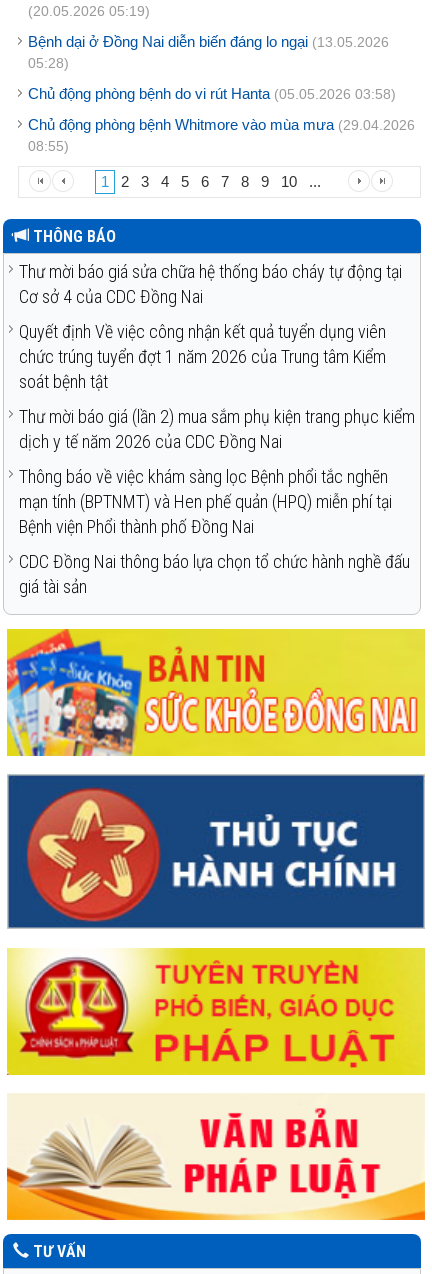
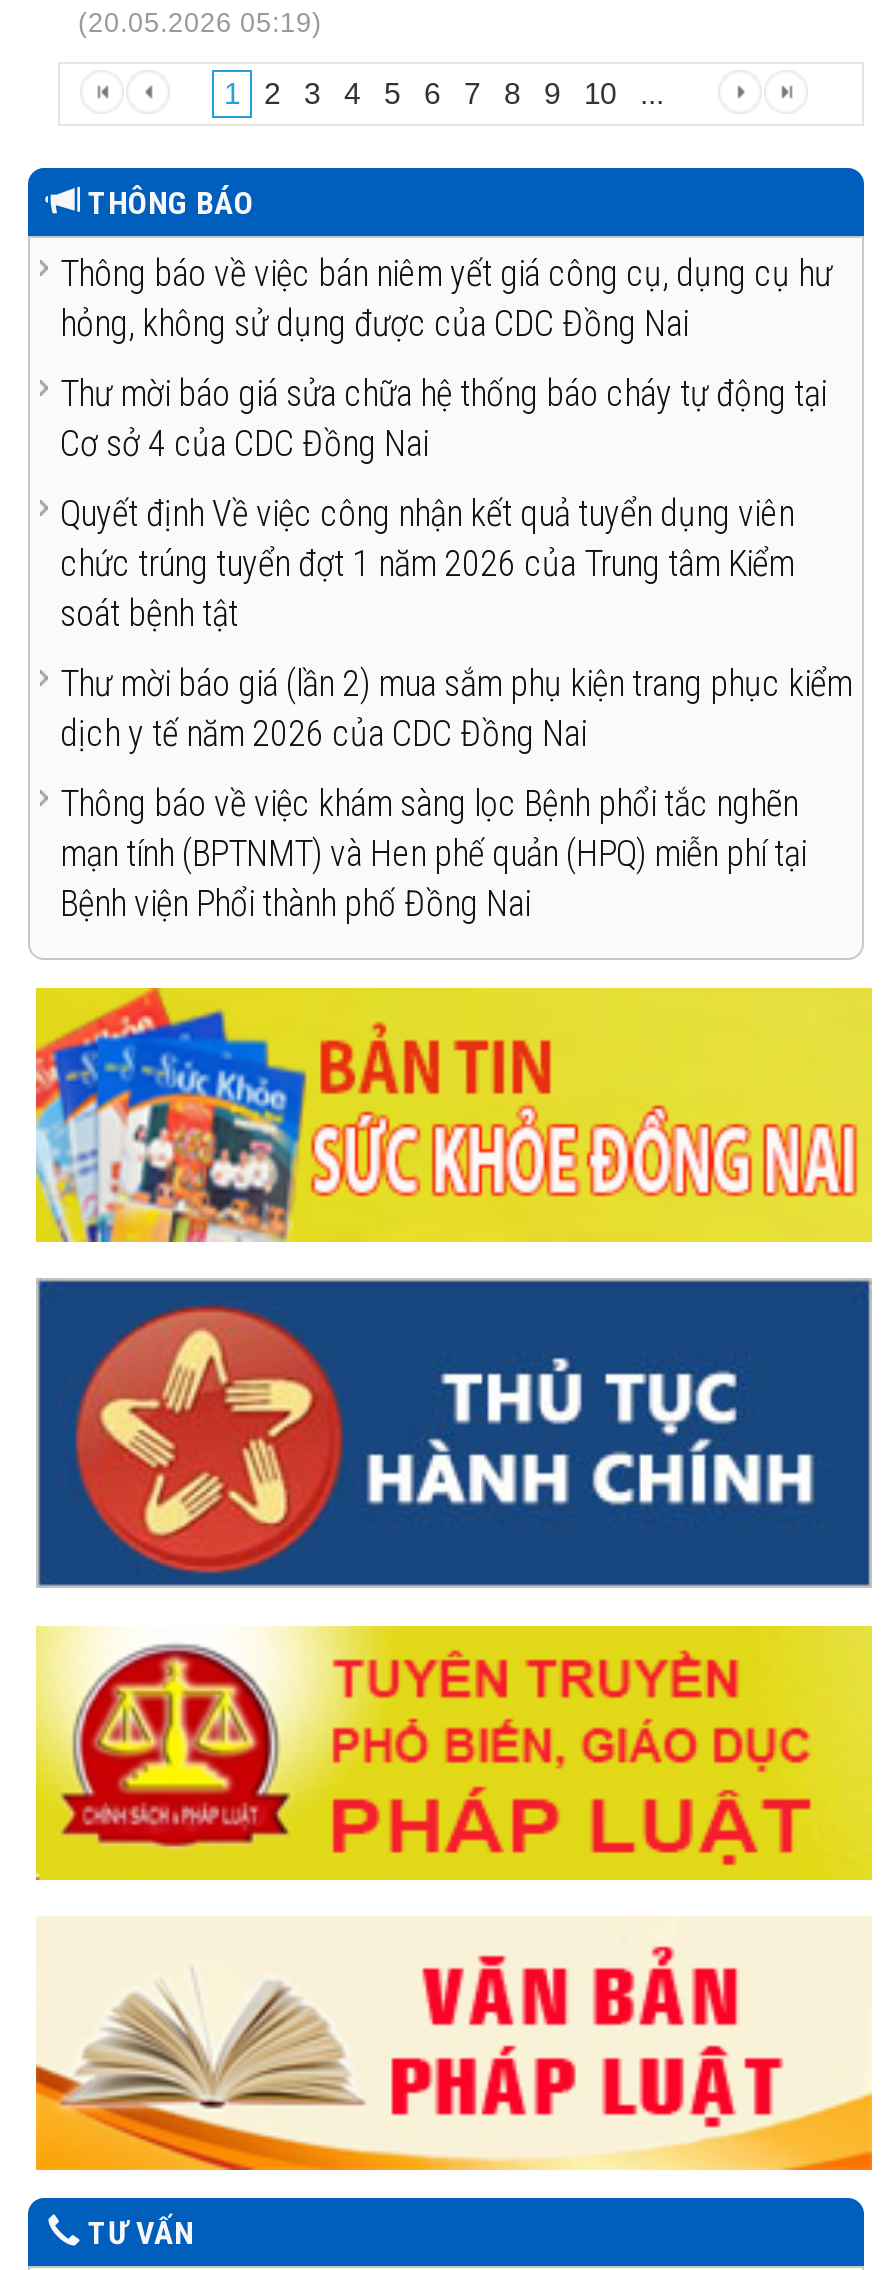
[28,33,415,154] Bệnh dại ở Đồng Nai diễn biến đáng lo ngại (13.05.2026 | 05:28) | Chủ động phòng bệnh do vi rút Hanta (05.05.2026 03:58) | Chủ động phòng bệnh Whitmore vào mùa mưa (29.04.2026 | 08:55) -> none
none -> [60,252,832,344] Thông báo về việc bán niêm yết giá công cụ, dụng cụ hư | hỏng, không sử dụng được của CDC Đồng Nai
[19,551,410,597] CDC Đồng Nai thông báo lựa chọn tổ chức hành nghề đấu | giá tài sản -> none

